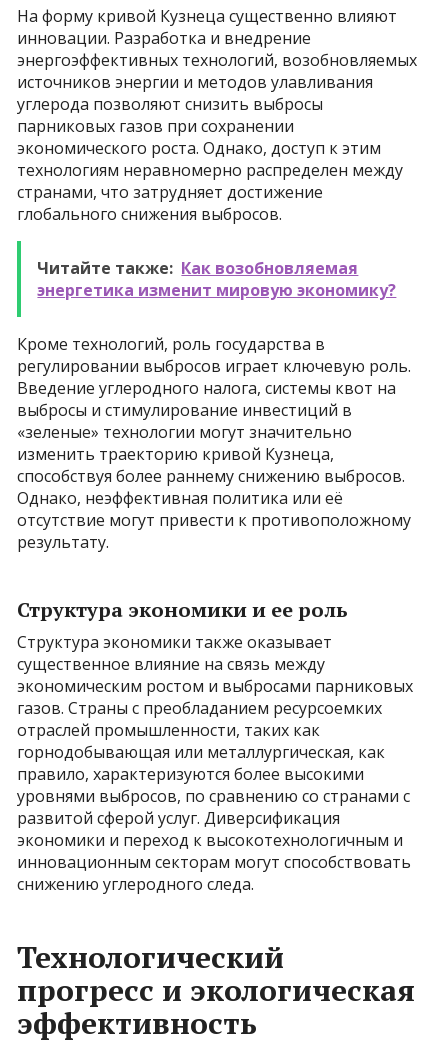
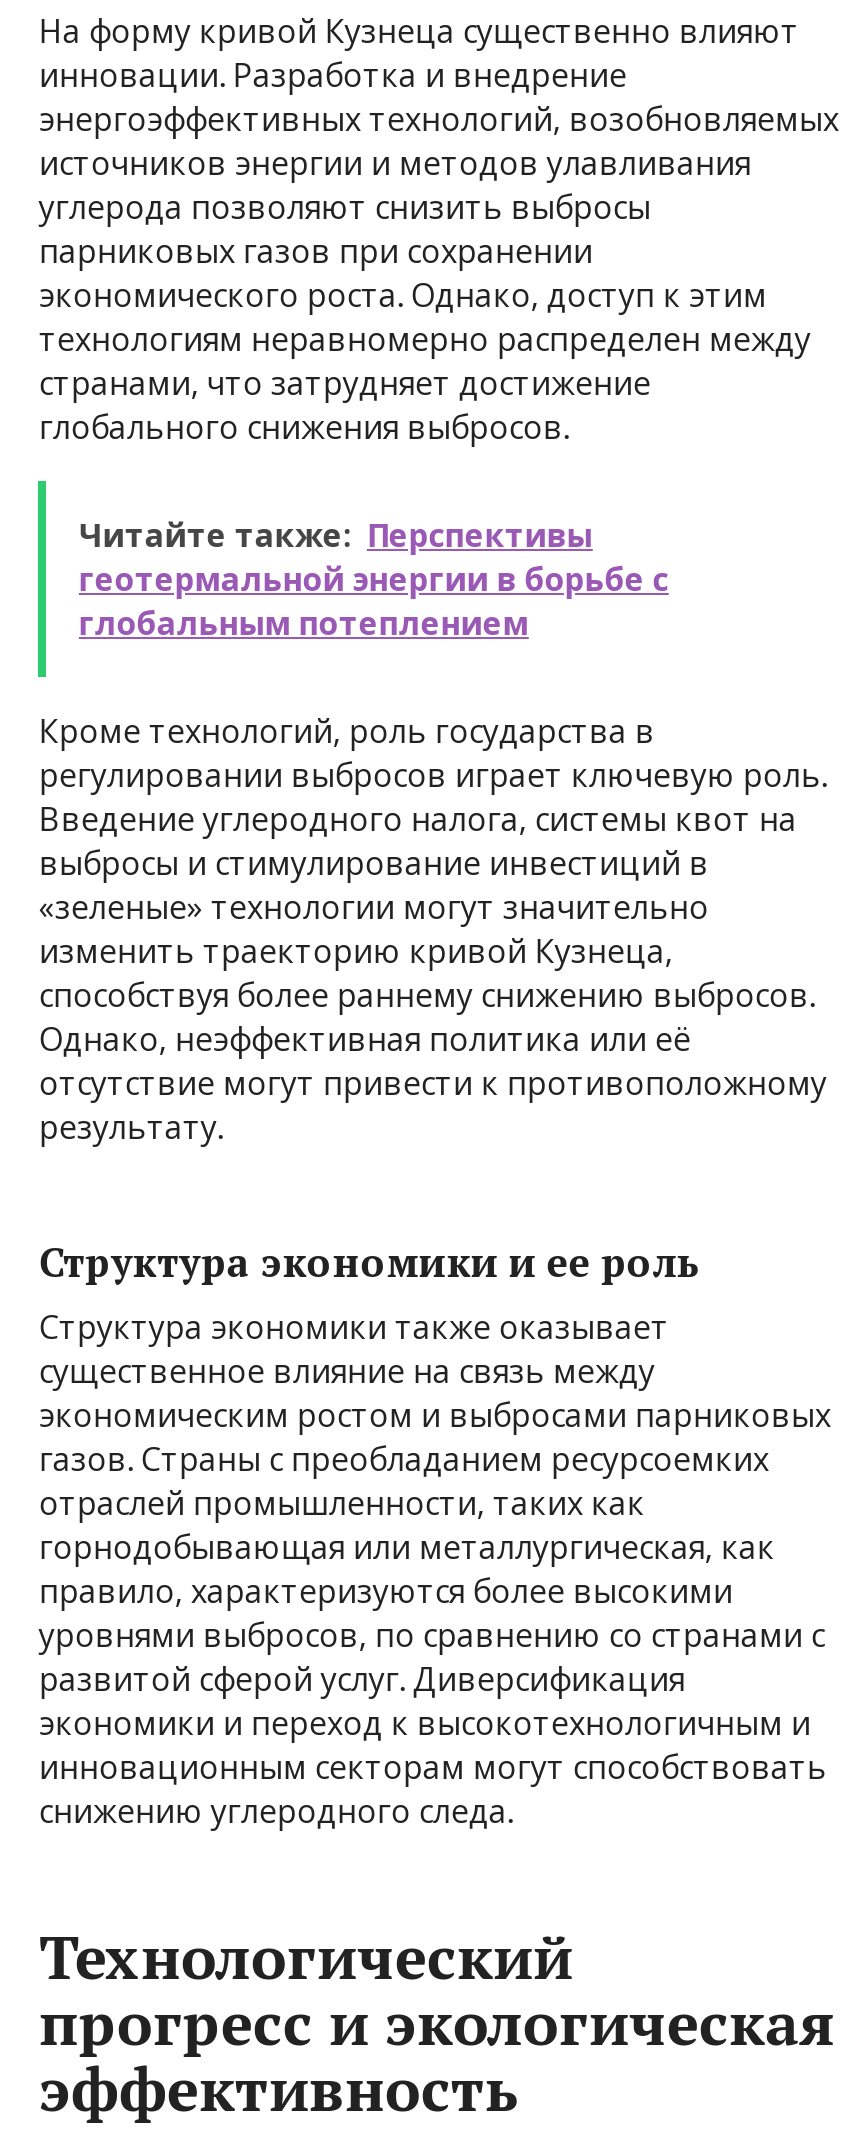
[37,257,396,301] Читайте также: Как возобновляемая | энергетика изменит мировую экономику? -> [79,513,669,645] Читайте также: Перспективы | геотермальной энергии в борьбе с | глобальным потеплением

